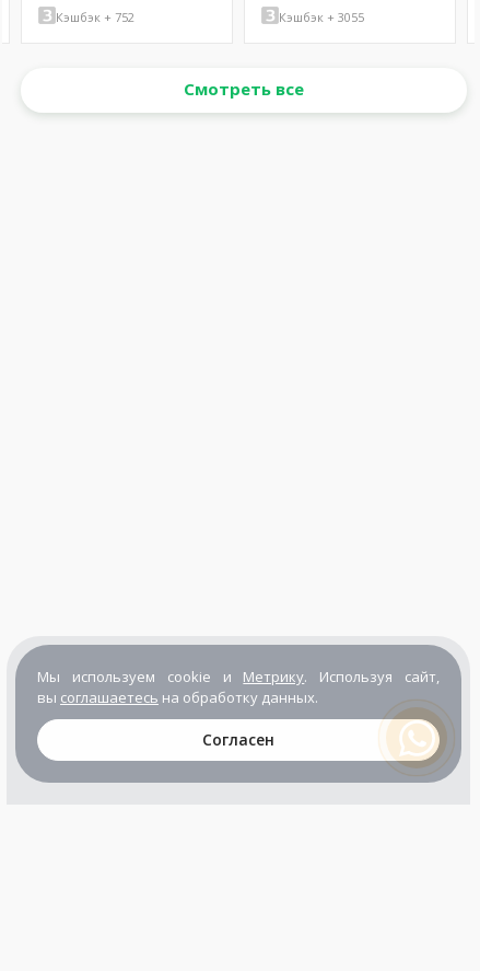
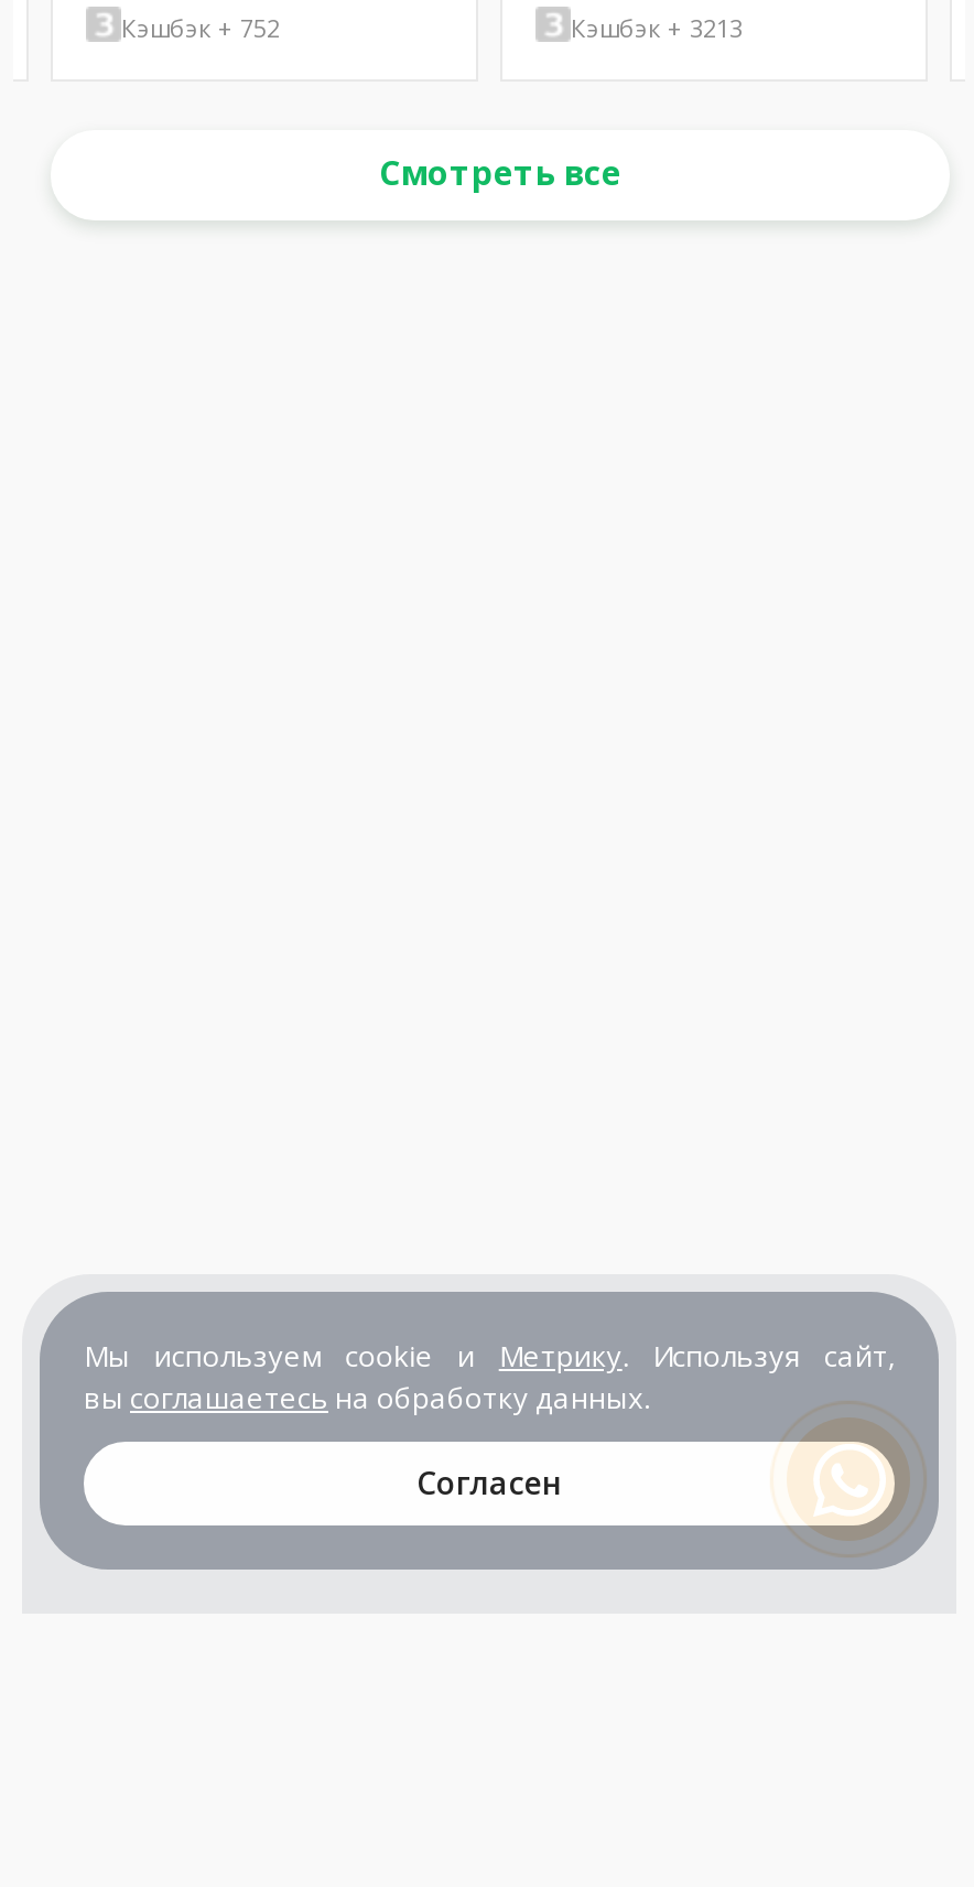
[279,8,364,25] Кэшбэк + 3055 -> [571,10,743,43] Кэшбэк + 3213

